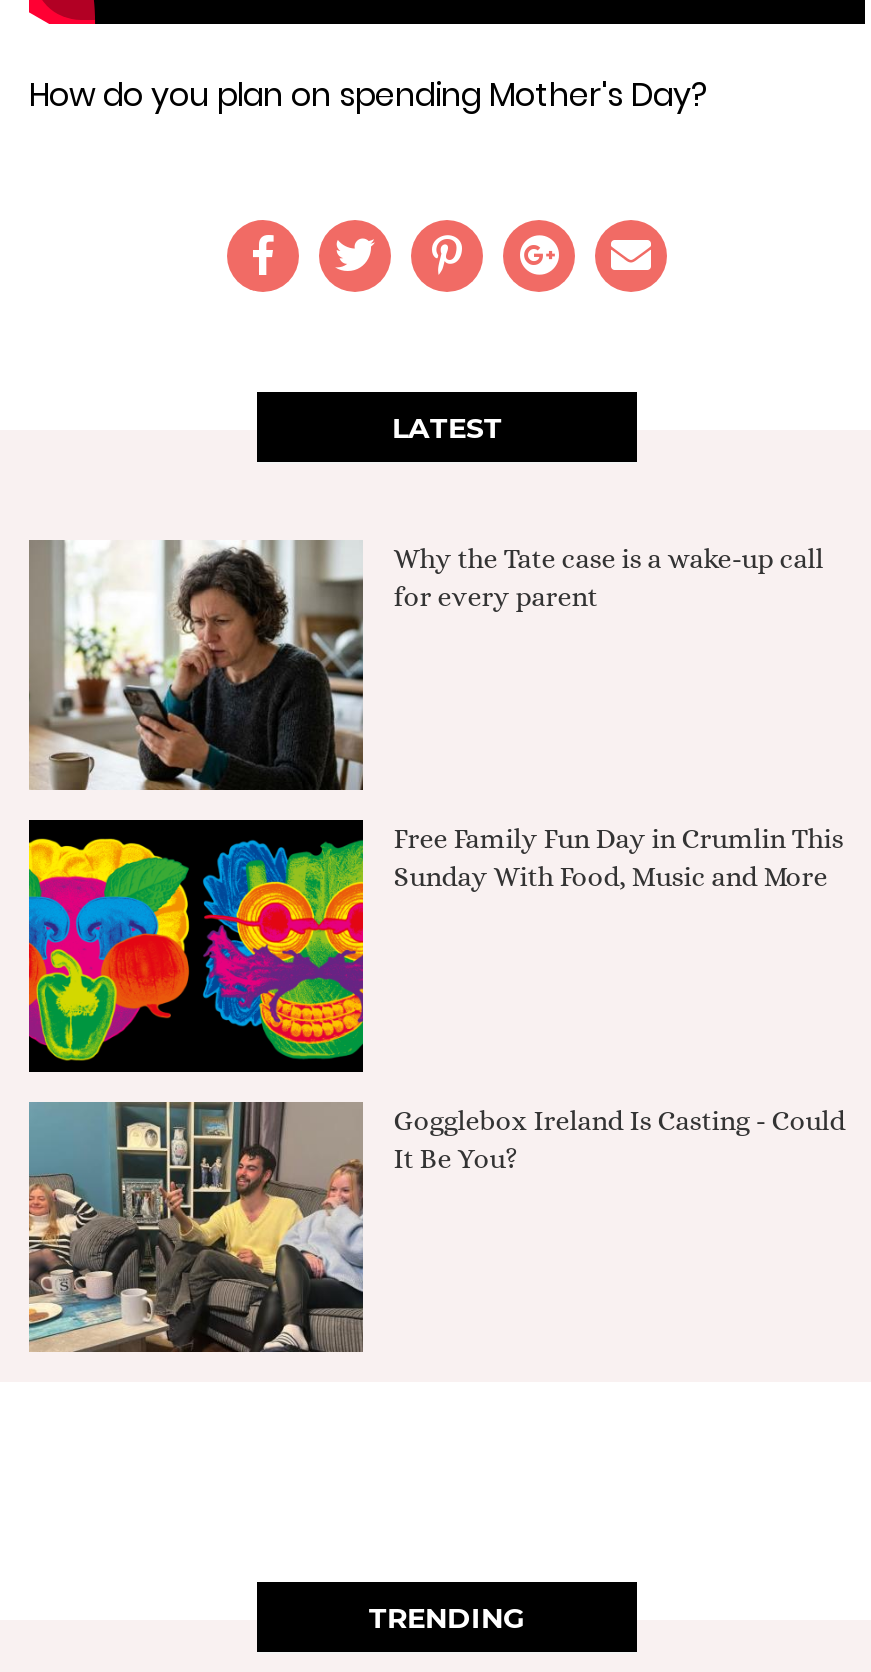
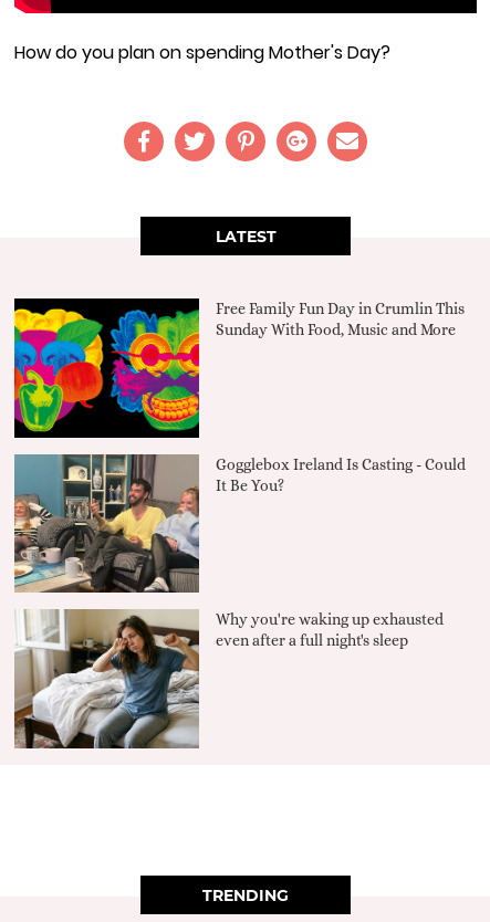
[27,540,823,792] [image] | Why the Tate case is a wake-up call | for every parent -> none
moved [27,823,845,1174] -> [13,300,466,494]: [image] | Free Family Fun Day in Crumlin This | Sunday With Food, Music and More | Gogglebox Ireland Is Casting - Could | It Be You?
moved [25,1098,367,1356] -> [12,452,201,595]: [image]
none -> [13,609,444,750] [image] | Why you're waking up exhausted | even after a full night's sleep

